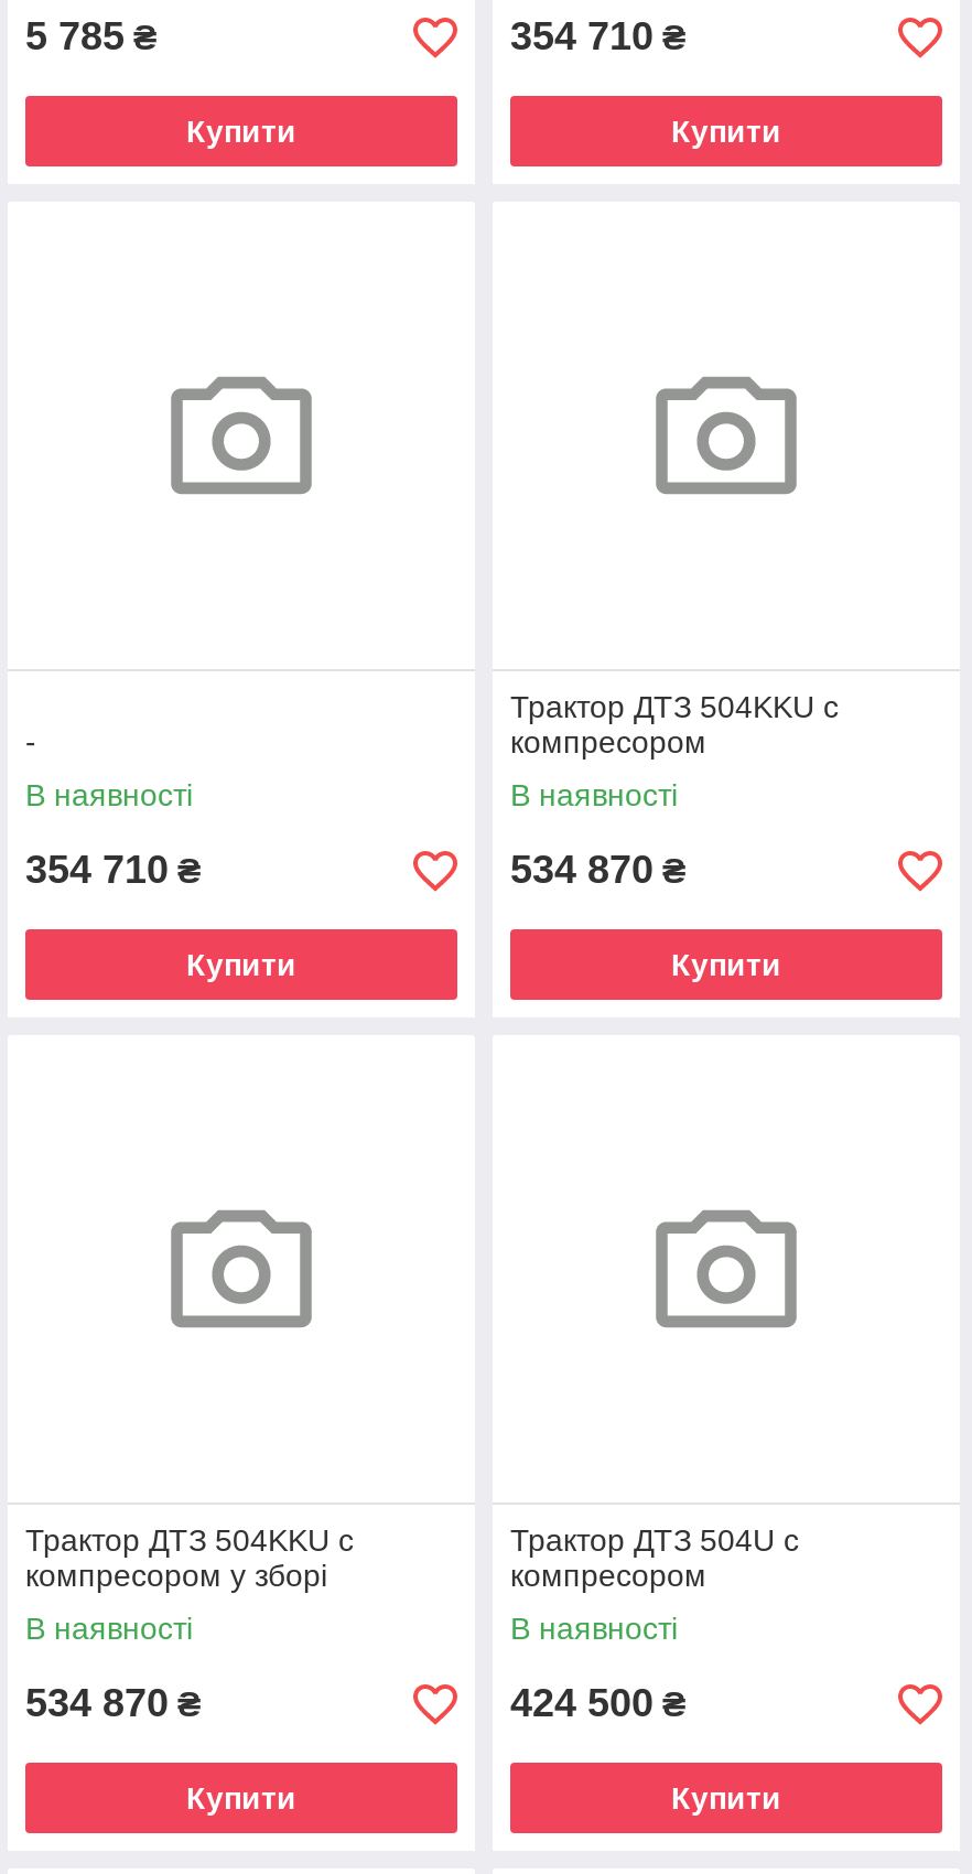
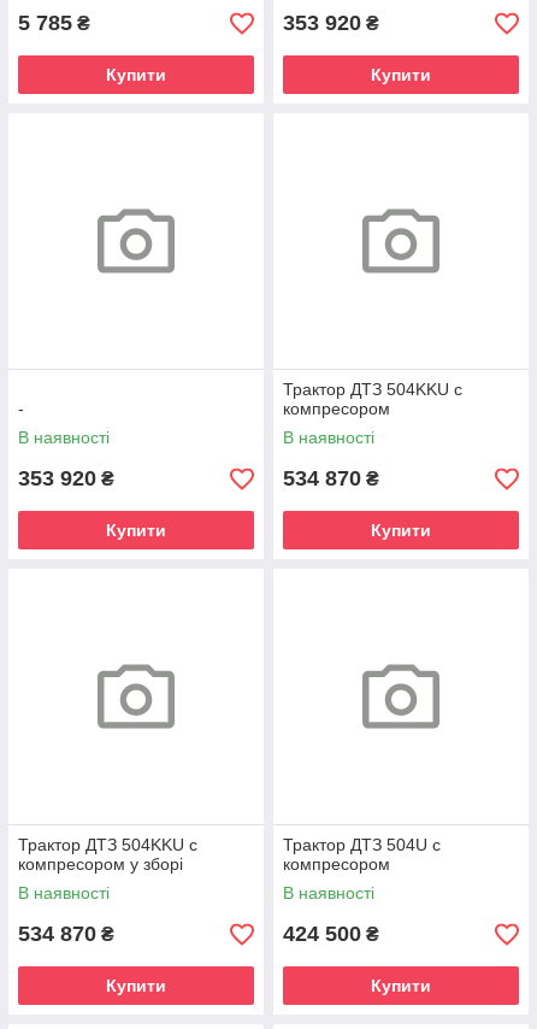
[510,15,687,59] 354 710 ₴ -> [283,11,379,35] 353 920 ₴
[25,848,202,892] 354 710 ₴ -> [18,467,114,491] 353 920 ₴

